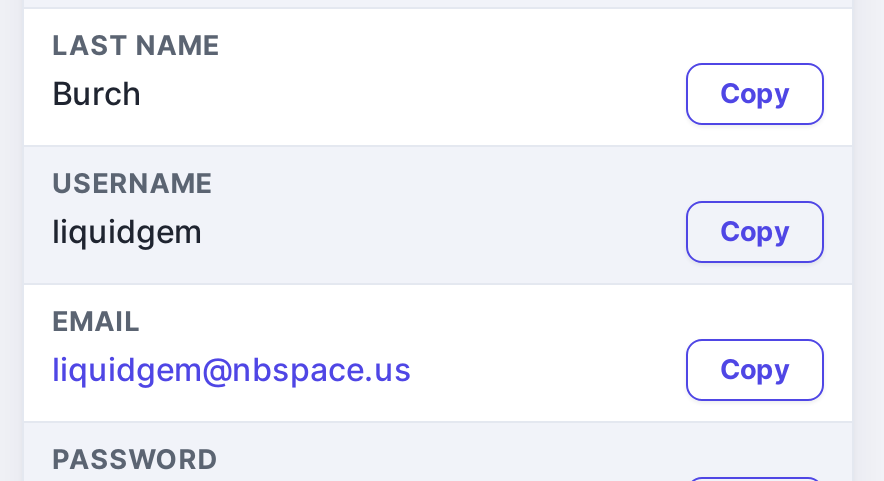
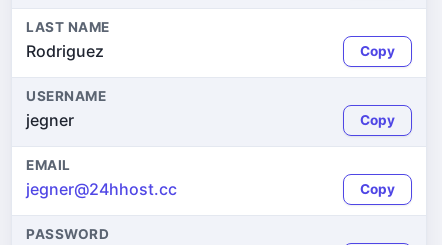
[52,73,142,113] Burch -> [26,41,104,61] Rodriguez
[52,211,202,251] liquidgem -> [26,110,74,130] jegner
[52,349,412,389] liquidgem@nbspace.us -> [26,179,177,199] jegner@24hhost.cc

